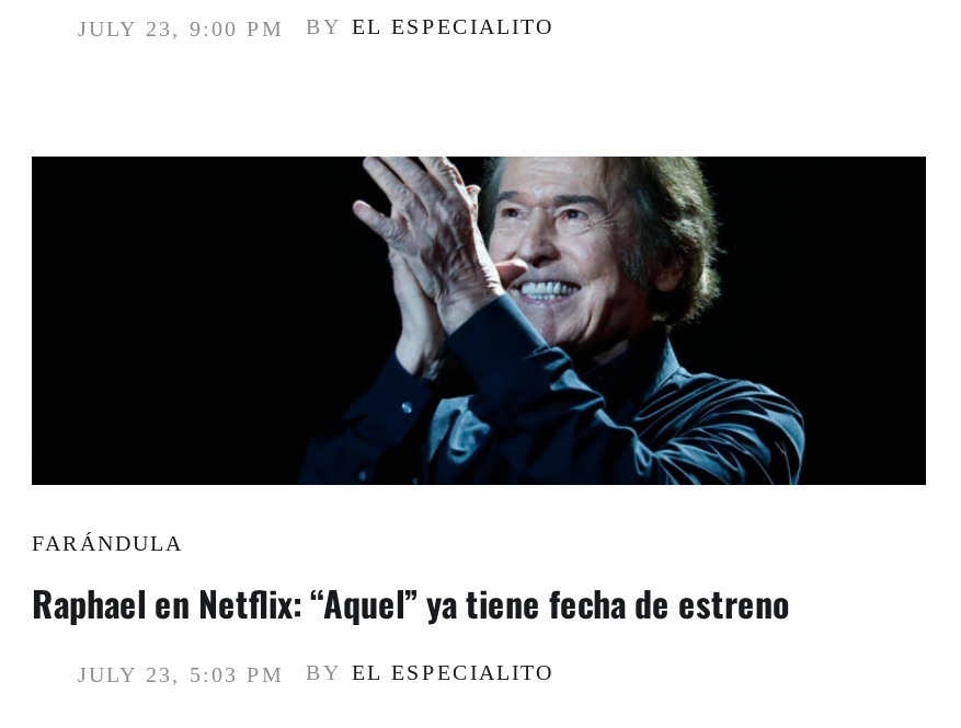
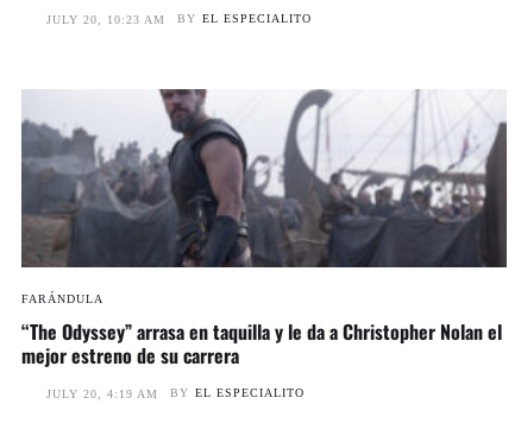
[78,14,553,40] JULY 23, 9:00 PM BY EL ESPECIALITO -> [46,12,312,26] JULY 20, 10:23 AM BY EL ESPECIALITO
[30,154,928,485] [image] -> [20,88,508,269] [image]
[32,576,790,629] Raphael en Netflix: “Aquel” ya tiene fecha de estreno -> [21,317,502,369] “The Odyssey” arrasa en taquilla y le da a Christopher Nolan el | mejor estreno de su carrera
[78,659,553,686] JULY 23, 5:03 PM BY EL ESPECIALITO -> [46,386,305,400] JULY 20, 4:19 AM BY EL ESPECIALITO

